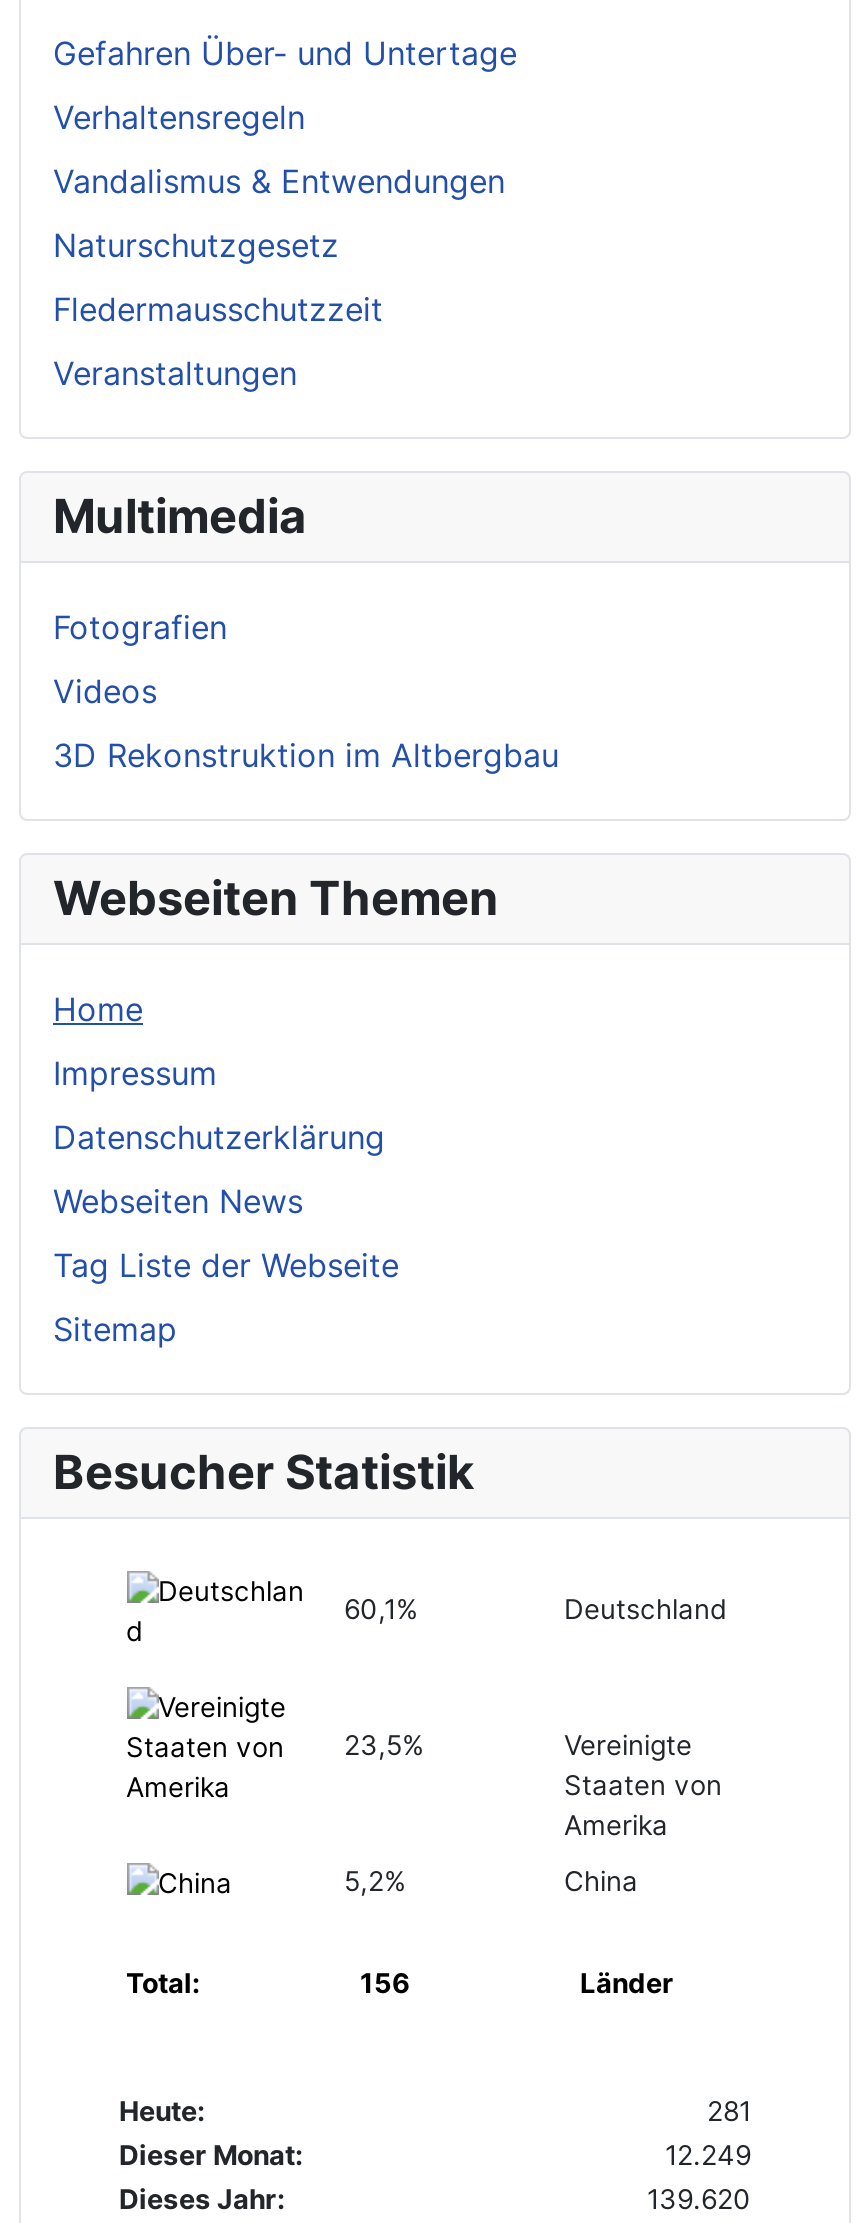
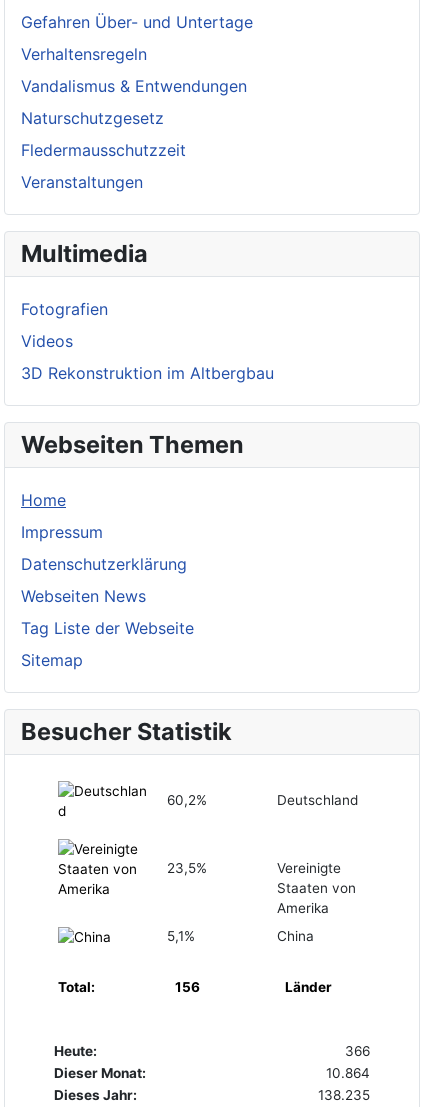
[344,1594,418,1626] 60,1% -> [166,792,206,808] 60,2%
[344,1866,406,1898] 5,2% -> [166,928,194,944] 5,1%
[707,2096,751,2128] 281 -> [345,1043,370,1059] 366
[665,2140,751,2172] 12.249 -> [326,1065,370,1081] 10.864
[647,2184,751,2216] 139.620 -> [318,1087,370,1103] 138.235

